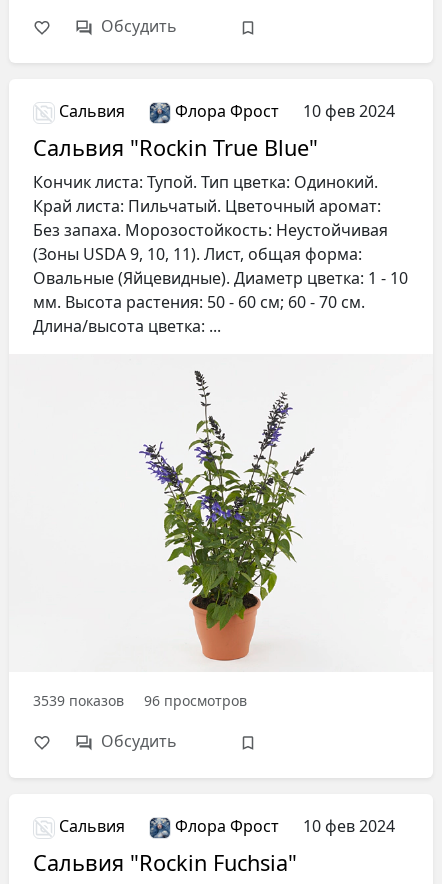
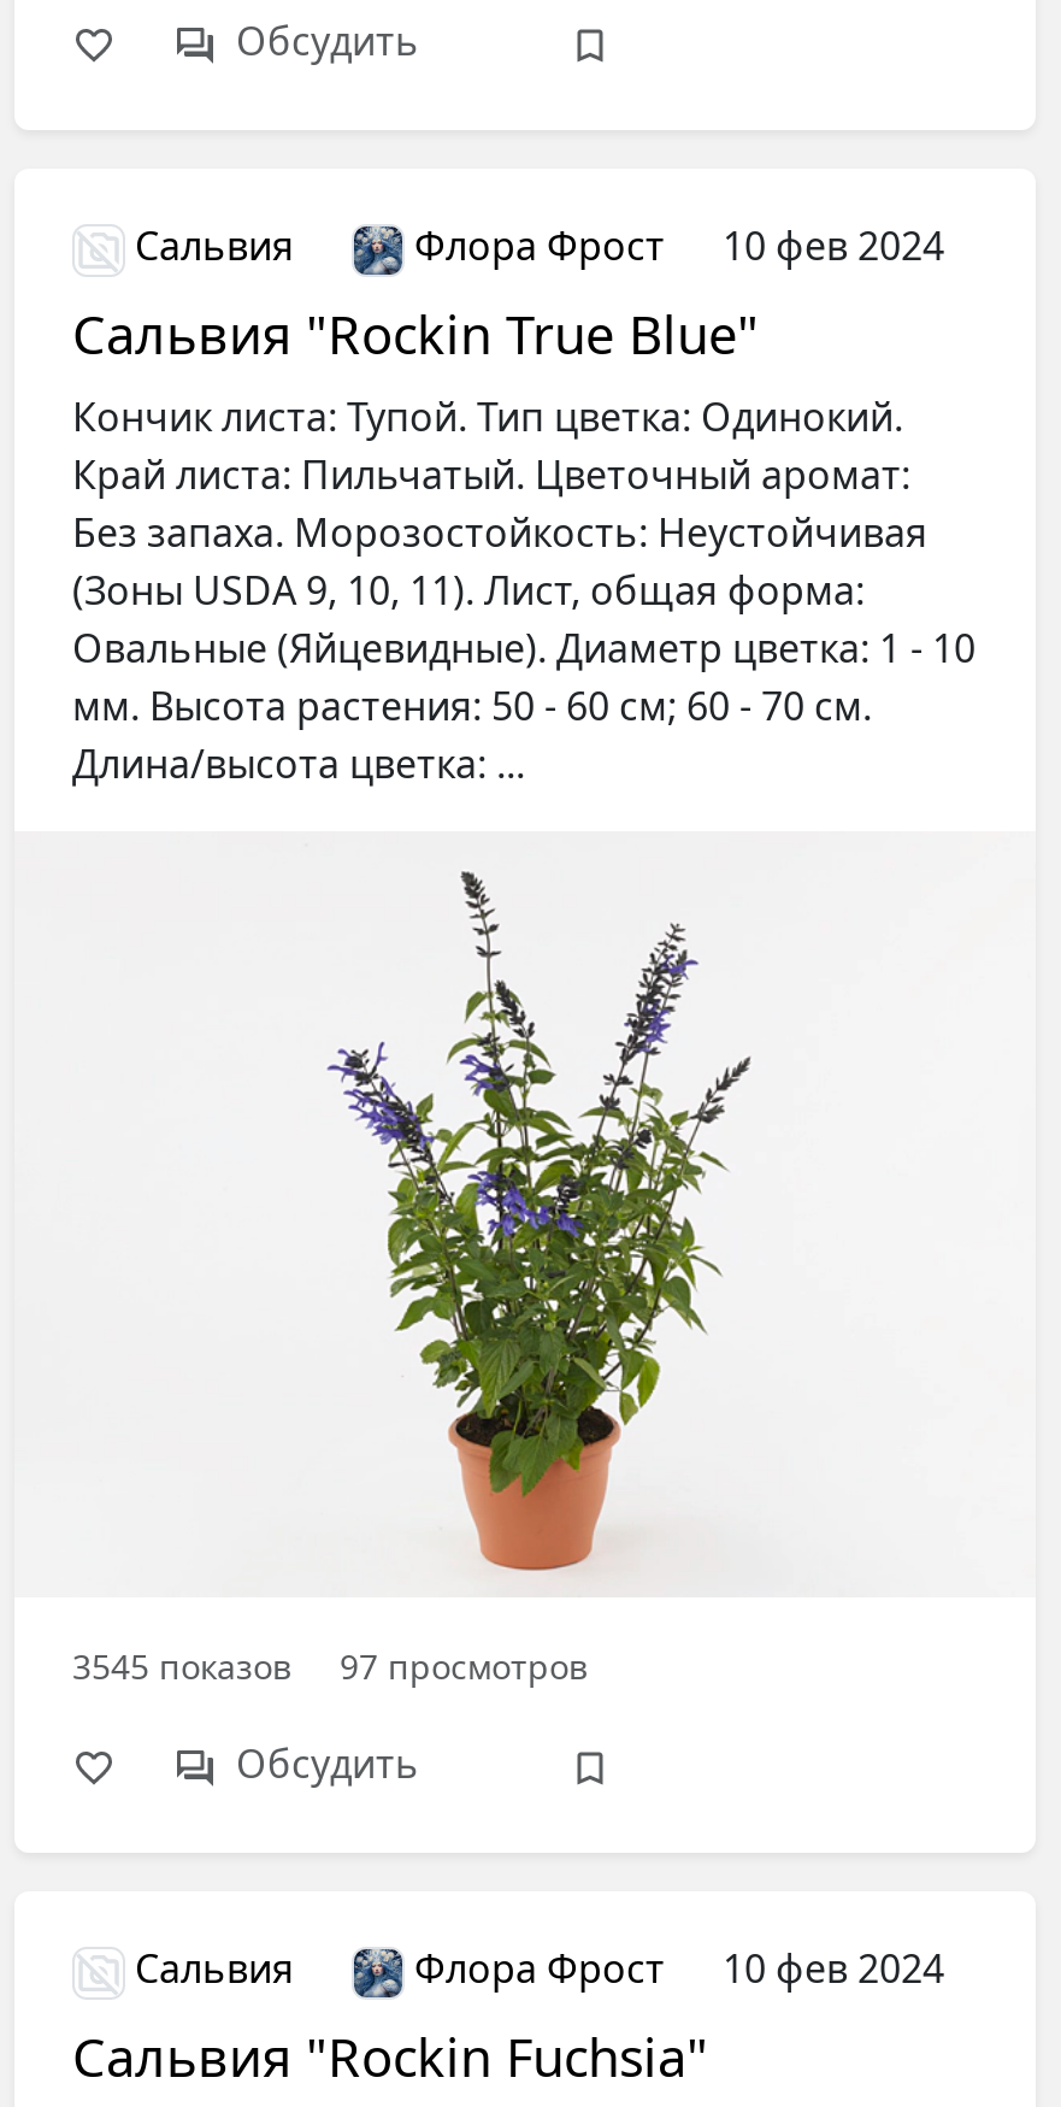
[33,691,124,710] 3539 показов -> [72,1643,291,1689] 3545 показов
[144,691,247,710] 96 просмотров -> [340,1643,588,1689] 97 просмотров

